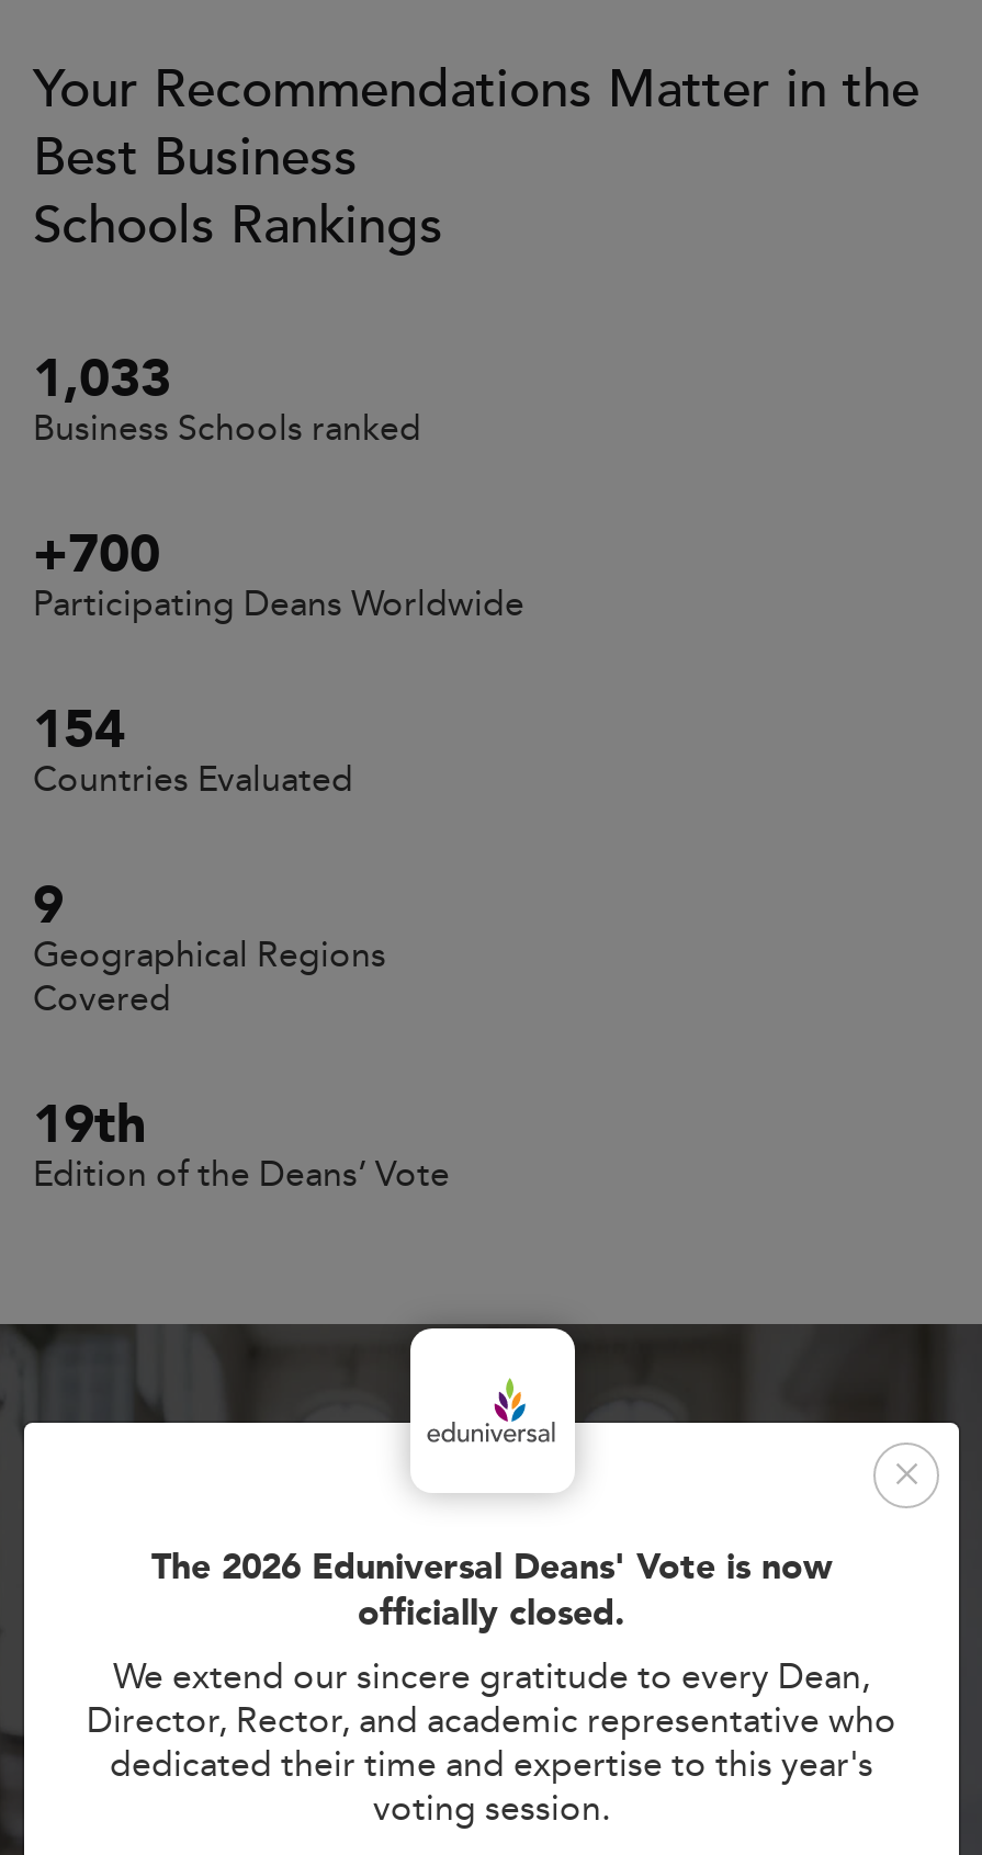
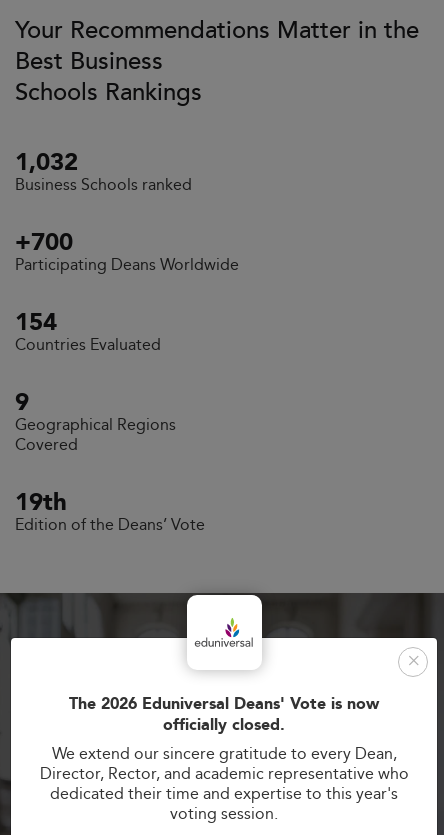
[33,339,171,422] 1,033 -> [15,144,78,182] 1,032

